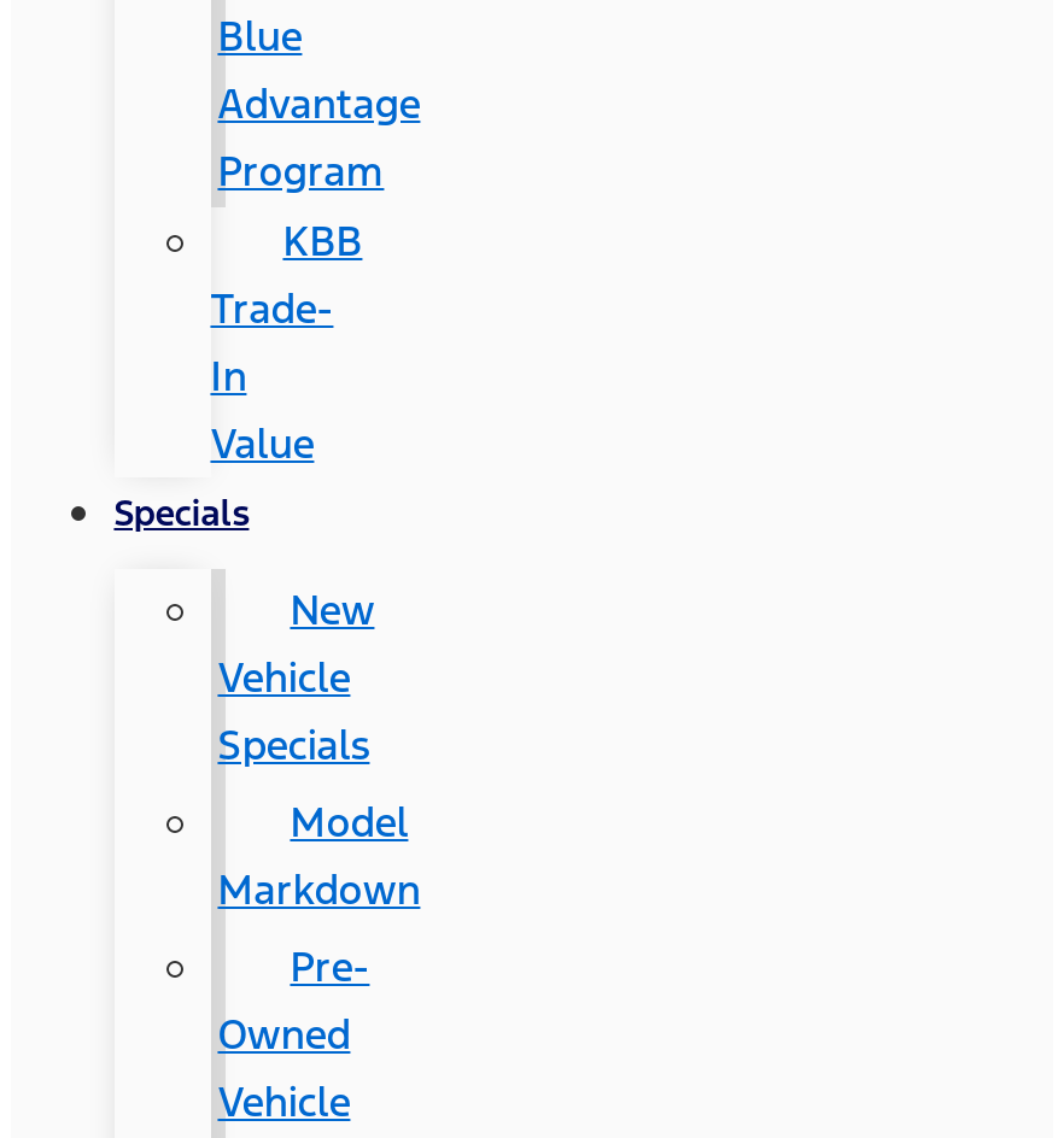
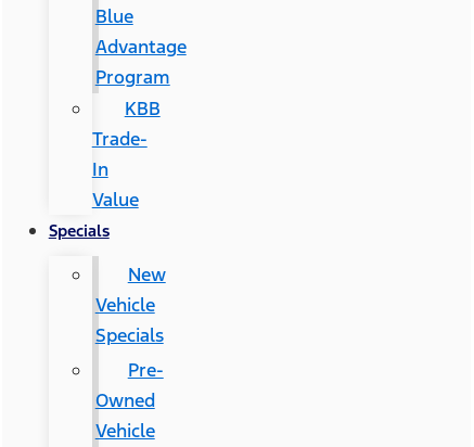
[218,795,420,916] Model | Markdown -> none

